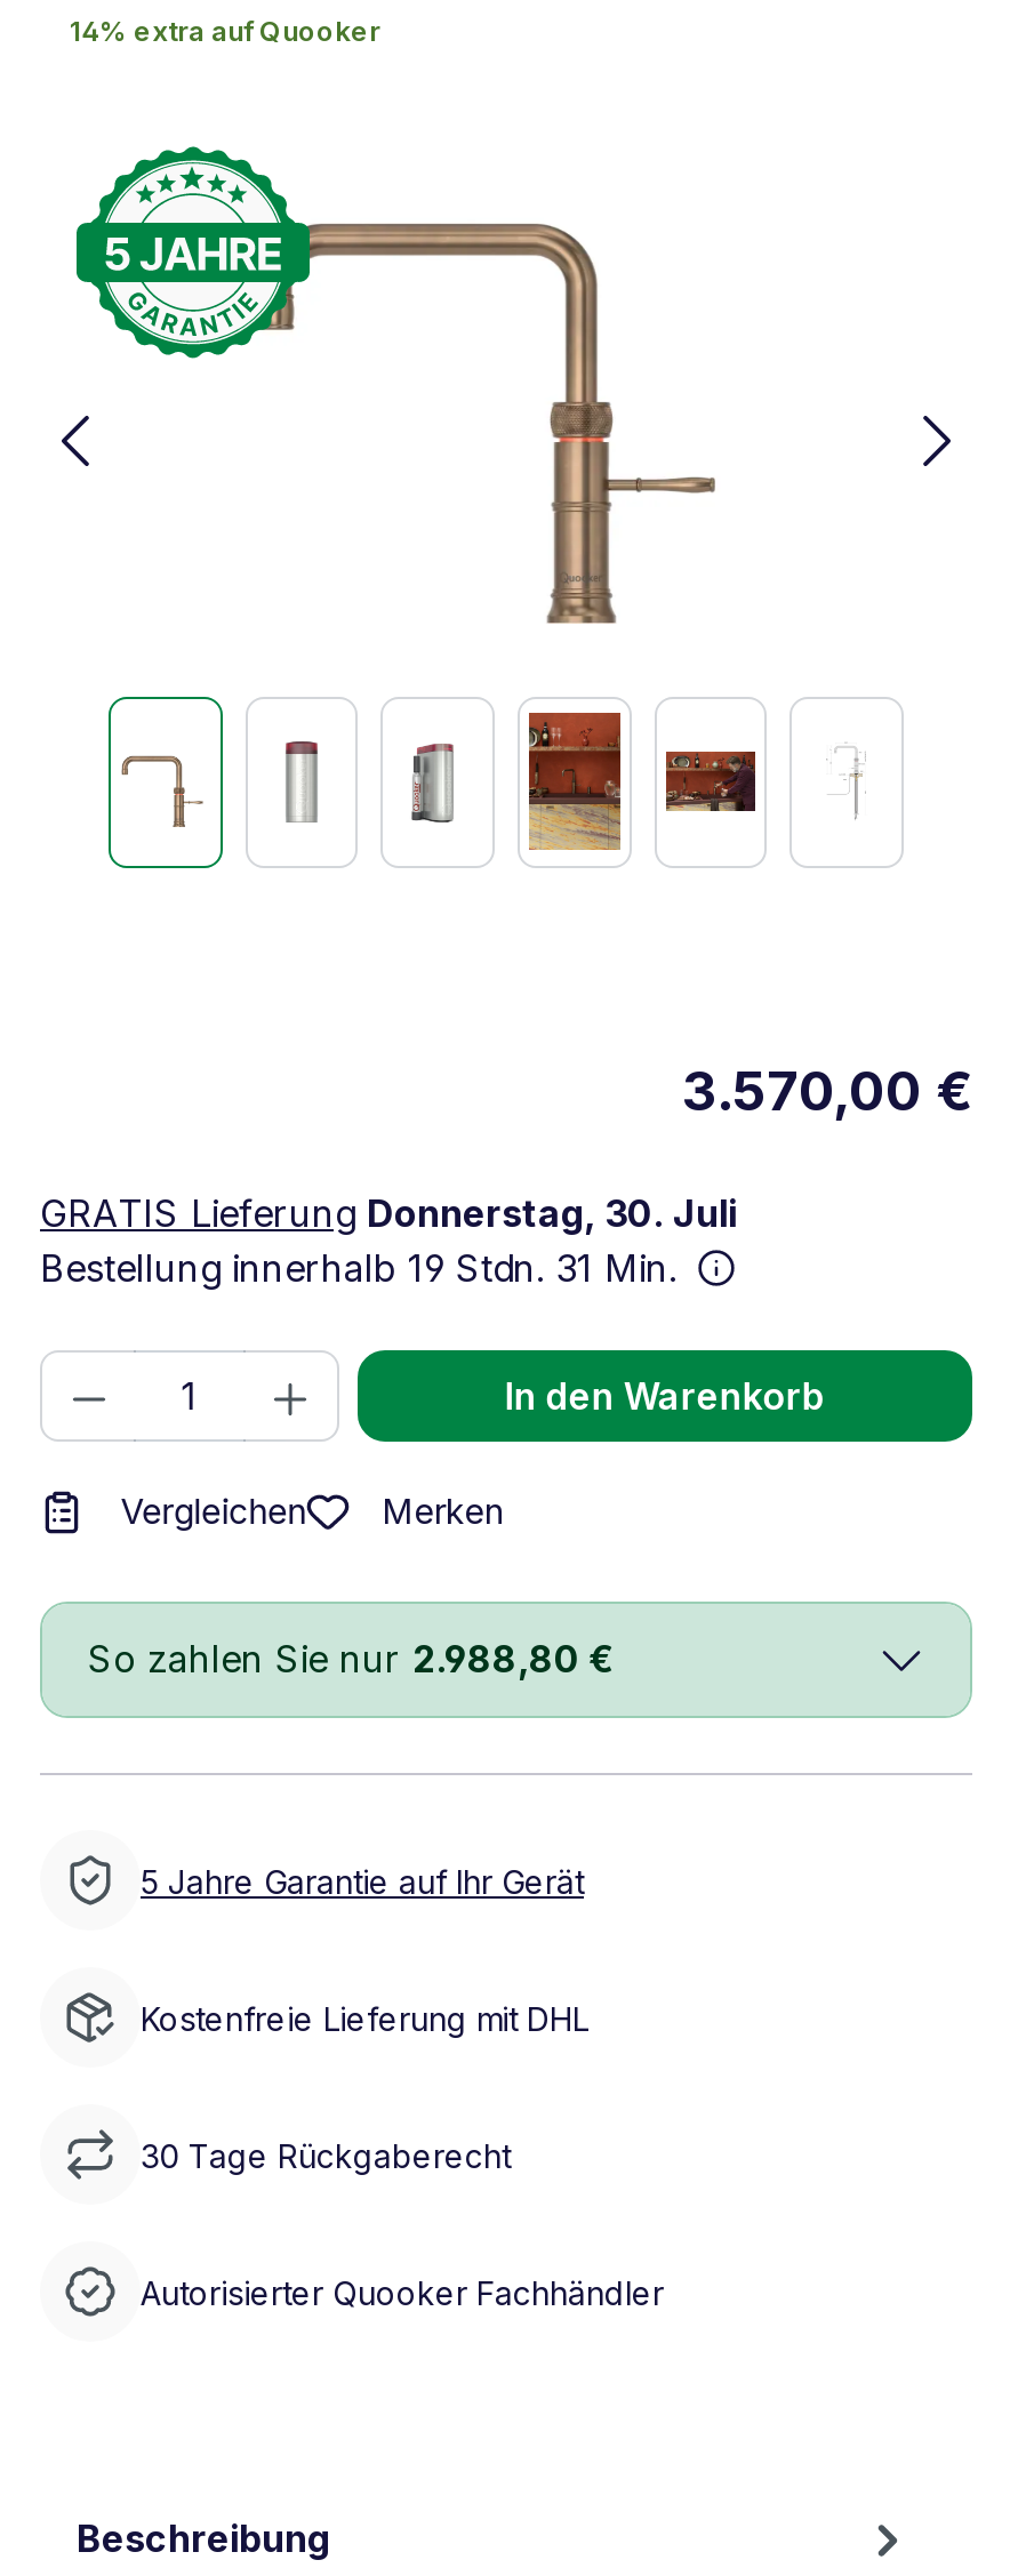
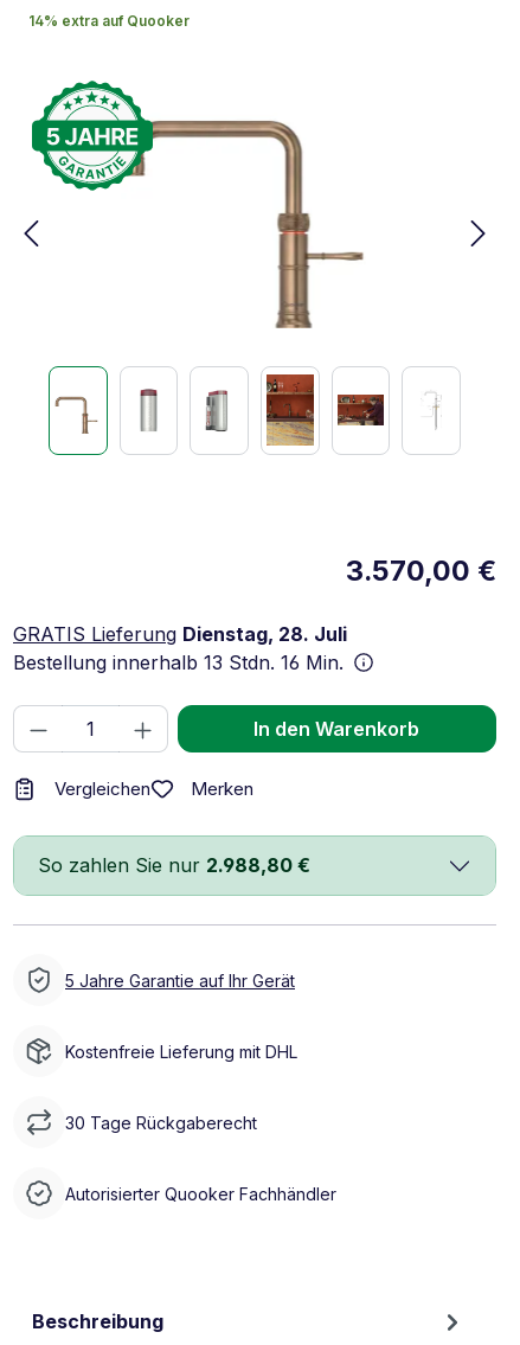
[40,1189,737,1235] GRATIS Lieferung Donnerstag, 30. Juli -> [13,622,347,645] GRATIS Lieferung Dienstag, 28. Juli
[40,1244,689,1290] Bestellung innerhalb 19 Stdn. 31 Min. -> [13,650,349,674] Bestellung innerhalb 13 Stdn. 16 Min.

